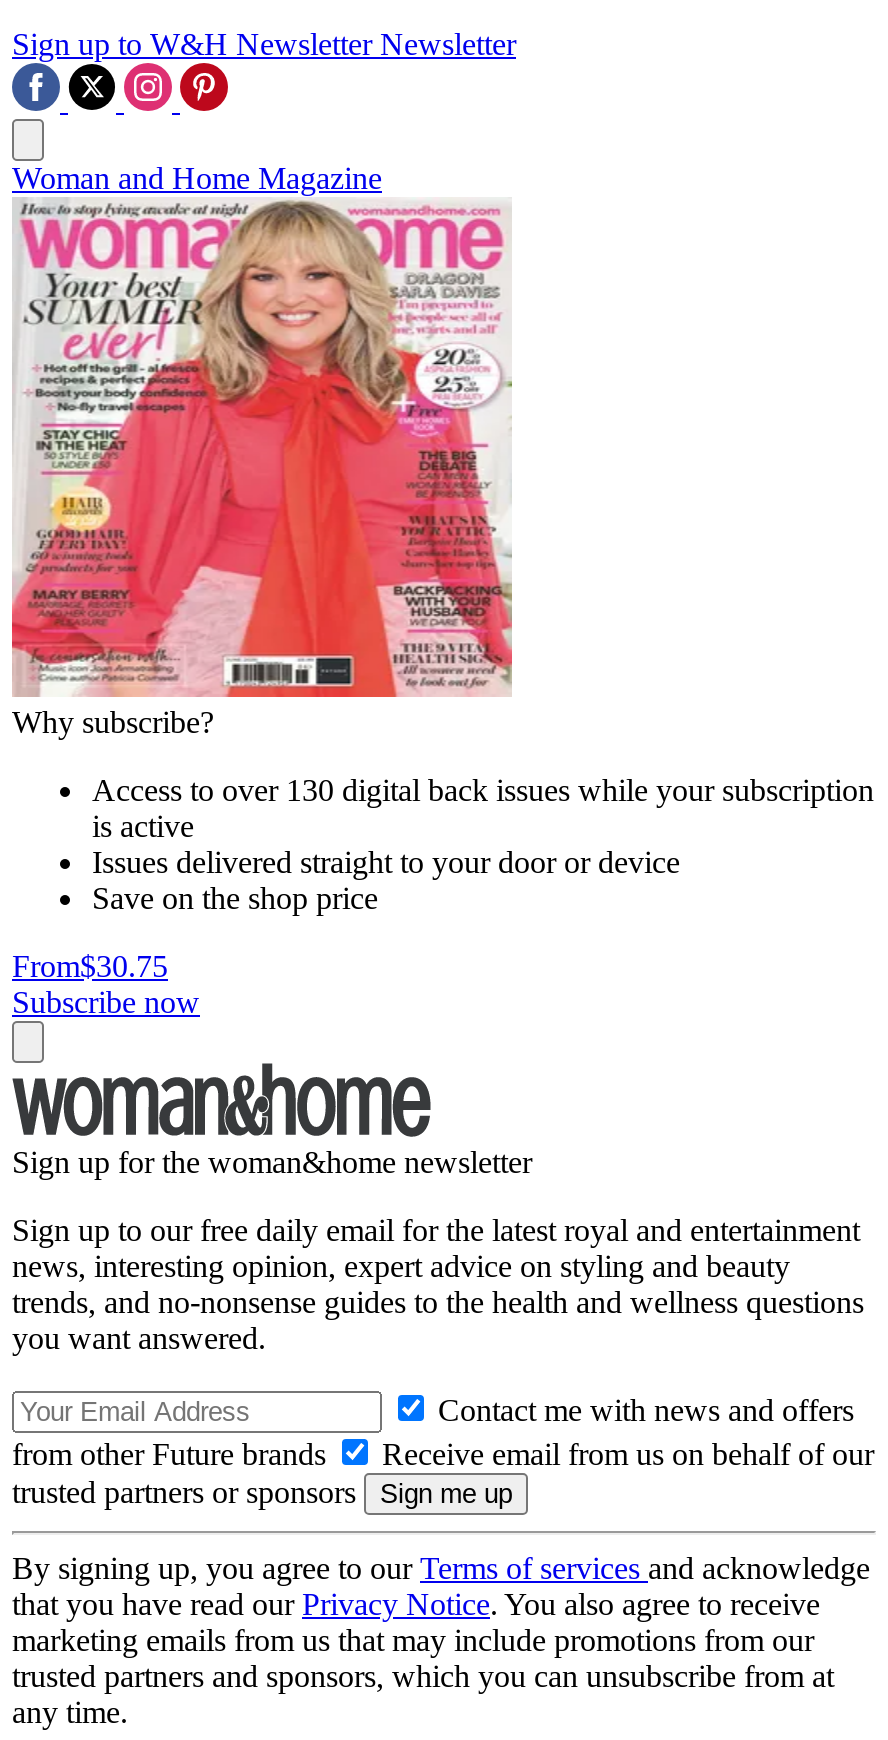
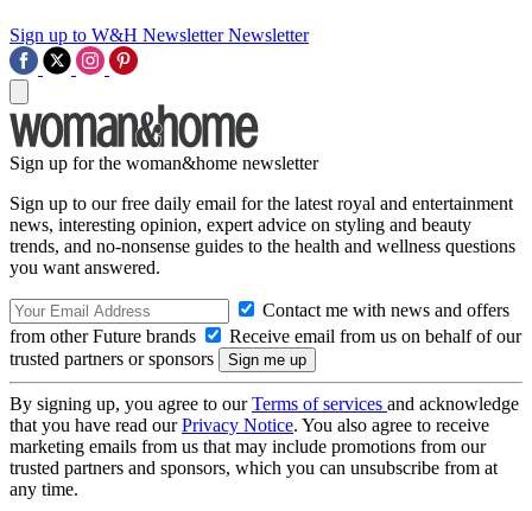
[12,161,382,195] Woman and Home Magazine -> none
[10,199,874,1019] [image] | Why subscribe? | Access to over 130 digital back issues while your subscription | is active | Issues delivered straight to your door or device | Save on the shop price | From$30.75 | Subscribe now -> none

